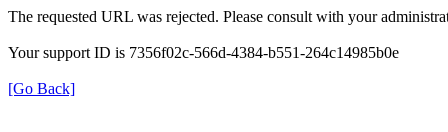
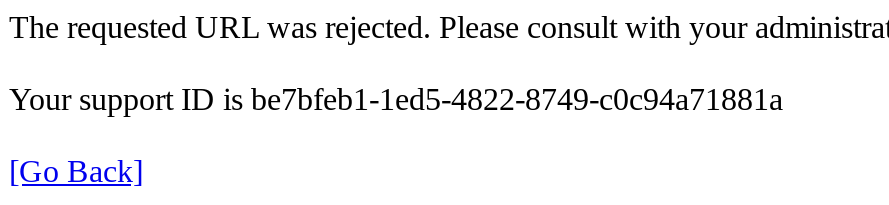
[8,44,399,61] Your support ID is 7356f02c-566d-4384-b551-264c14985b0e -> [9,82,783,116] Your support ID is be7bfeb1-1ed5-4822-8749-c0c94a71881a

